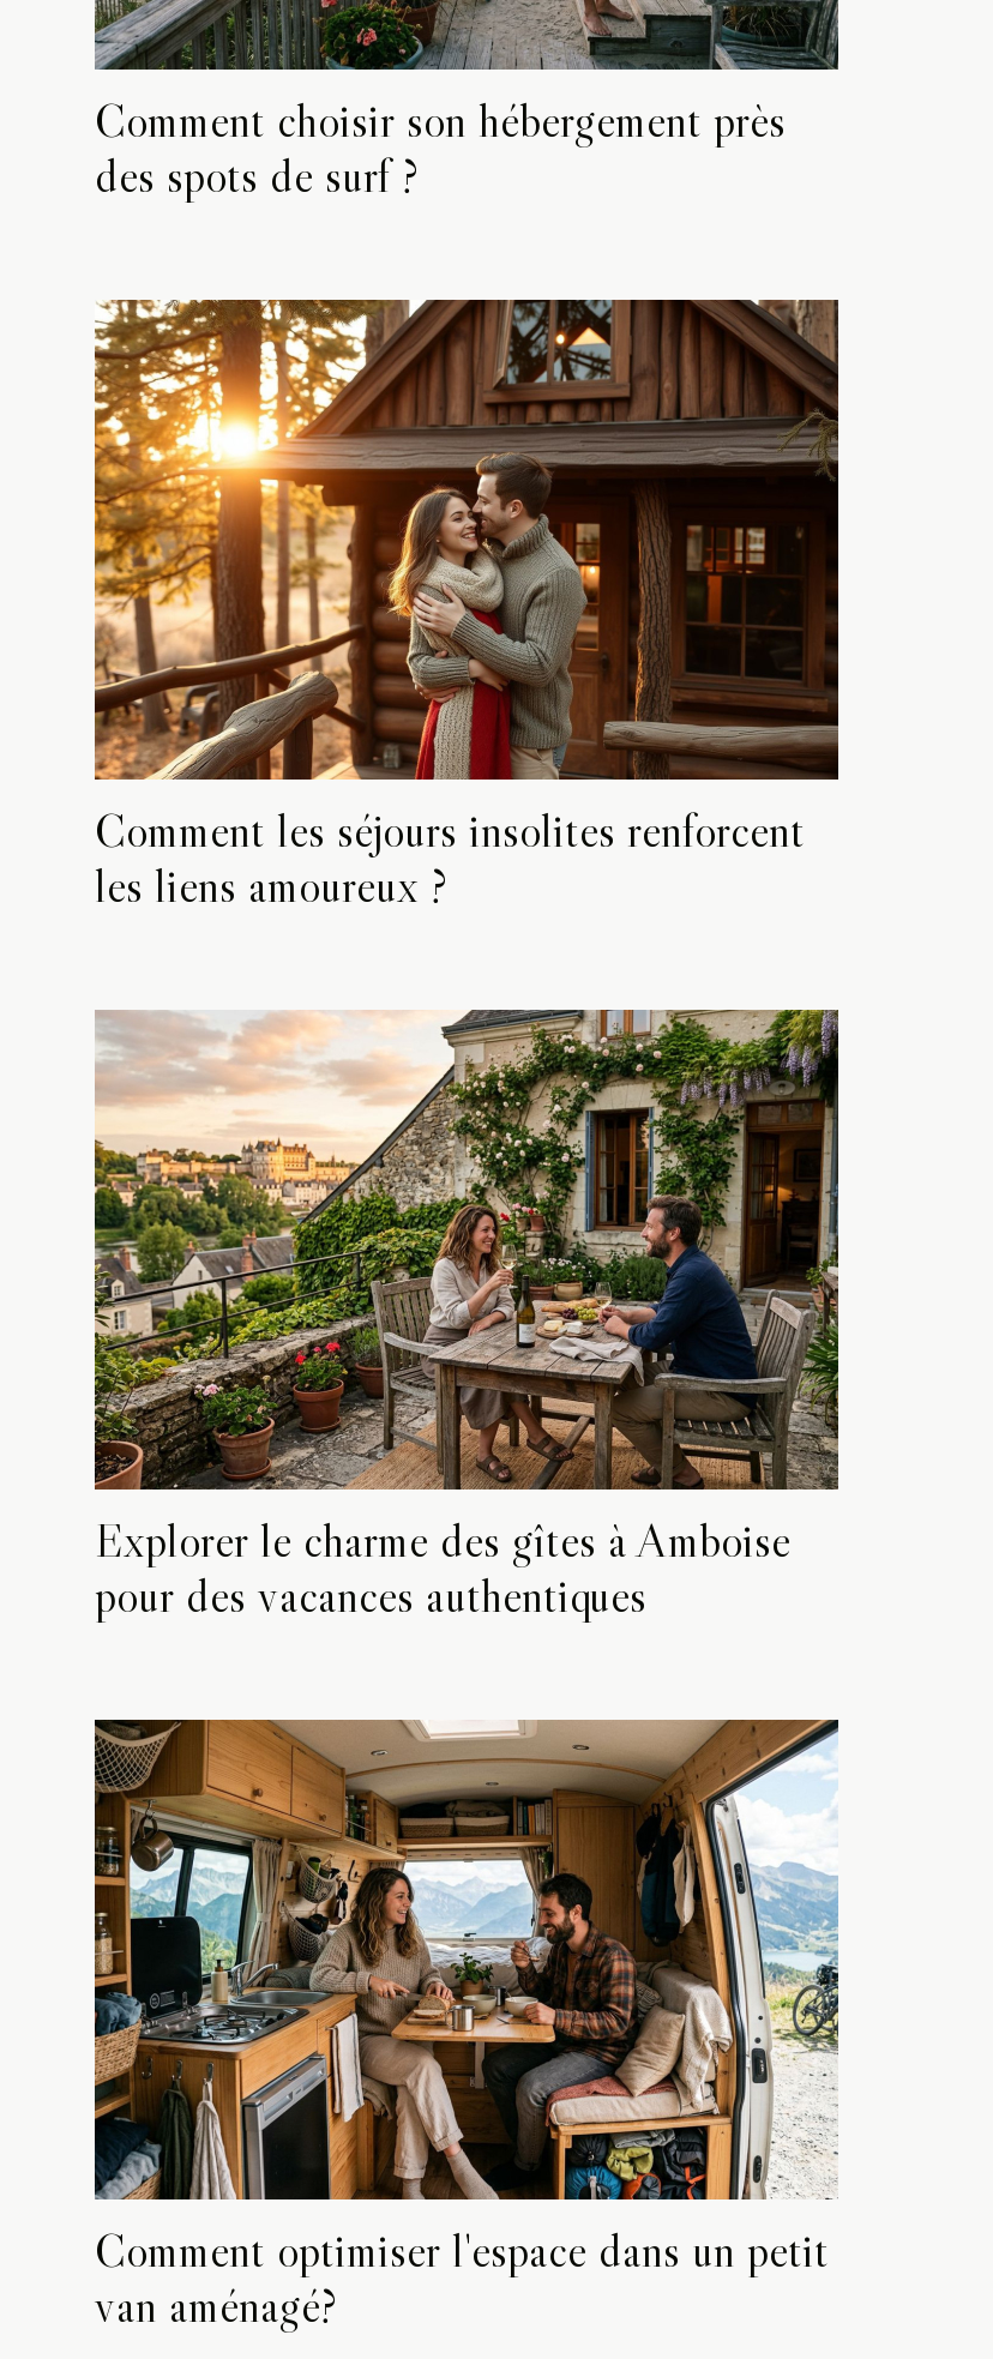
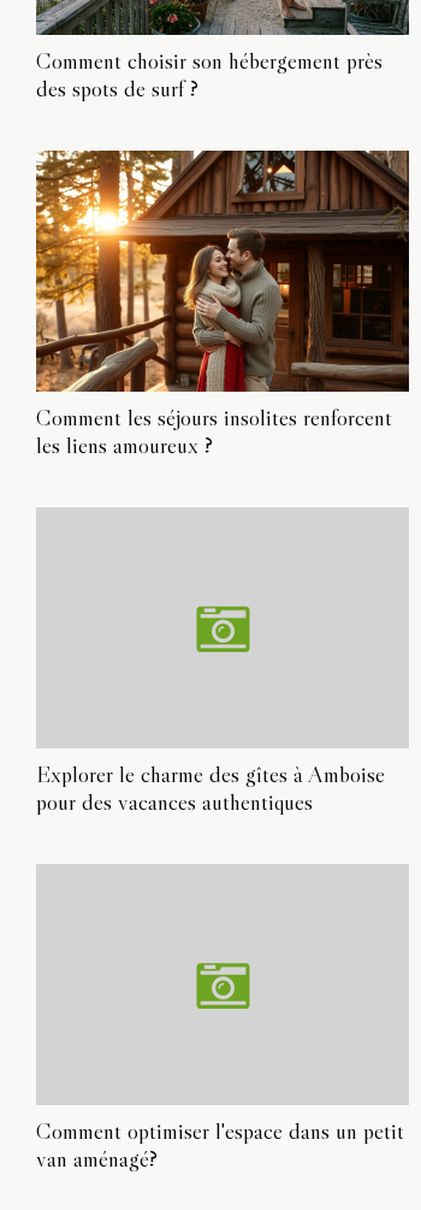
[92,1007,841,1492] [image] -> none
[92,1717,841,2202] [image] -> none

